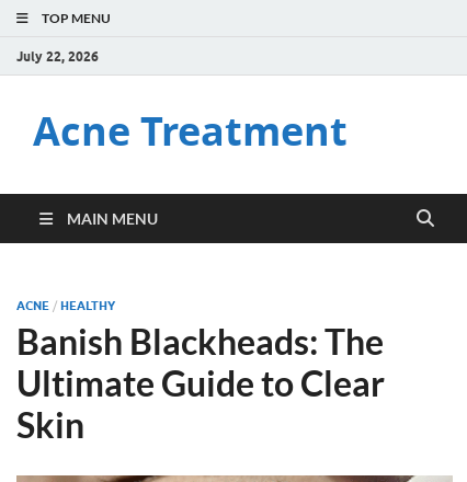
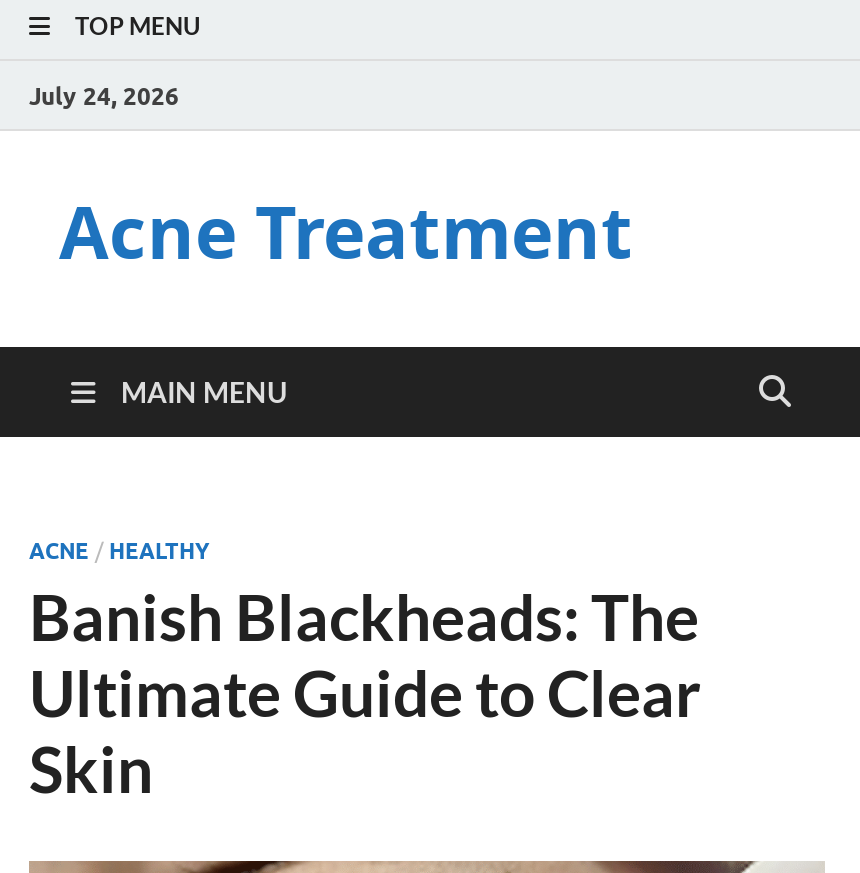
[16,48,99,64] July 22, 2026 -> [29,80,179,110] July 24, 2026

